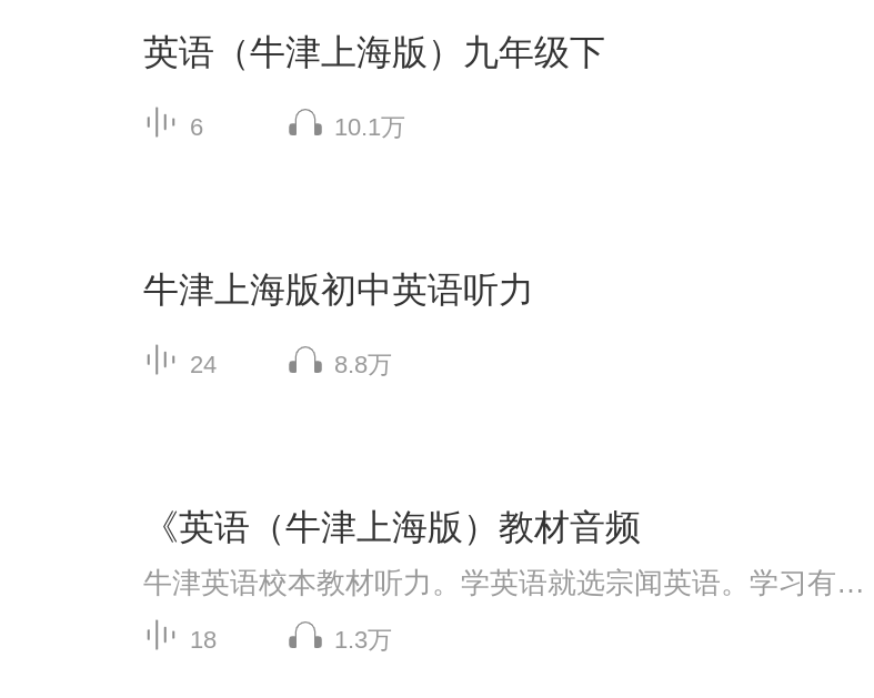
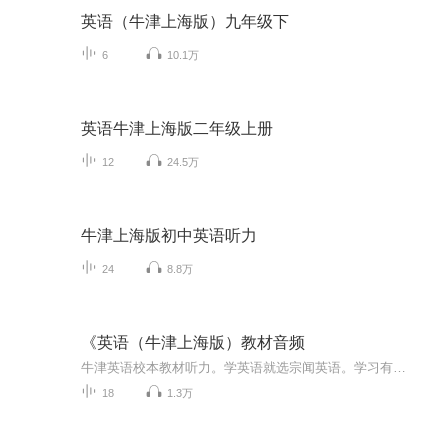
none -> [81,120,273,168] 英语牛津上海版二年级上册 | 12 | 24.5万

